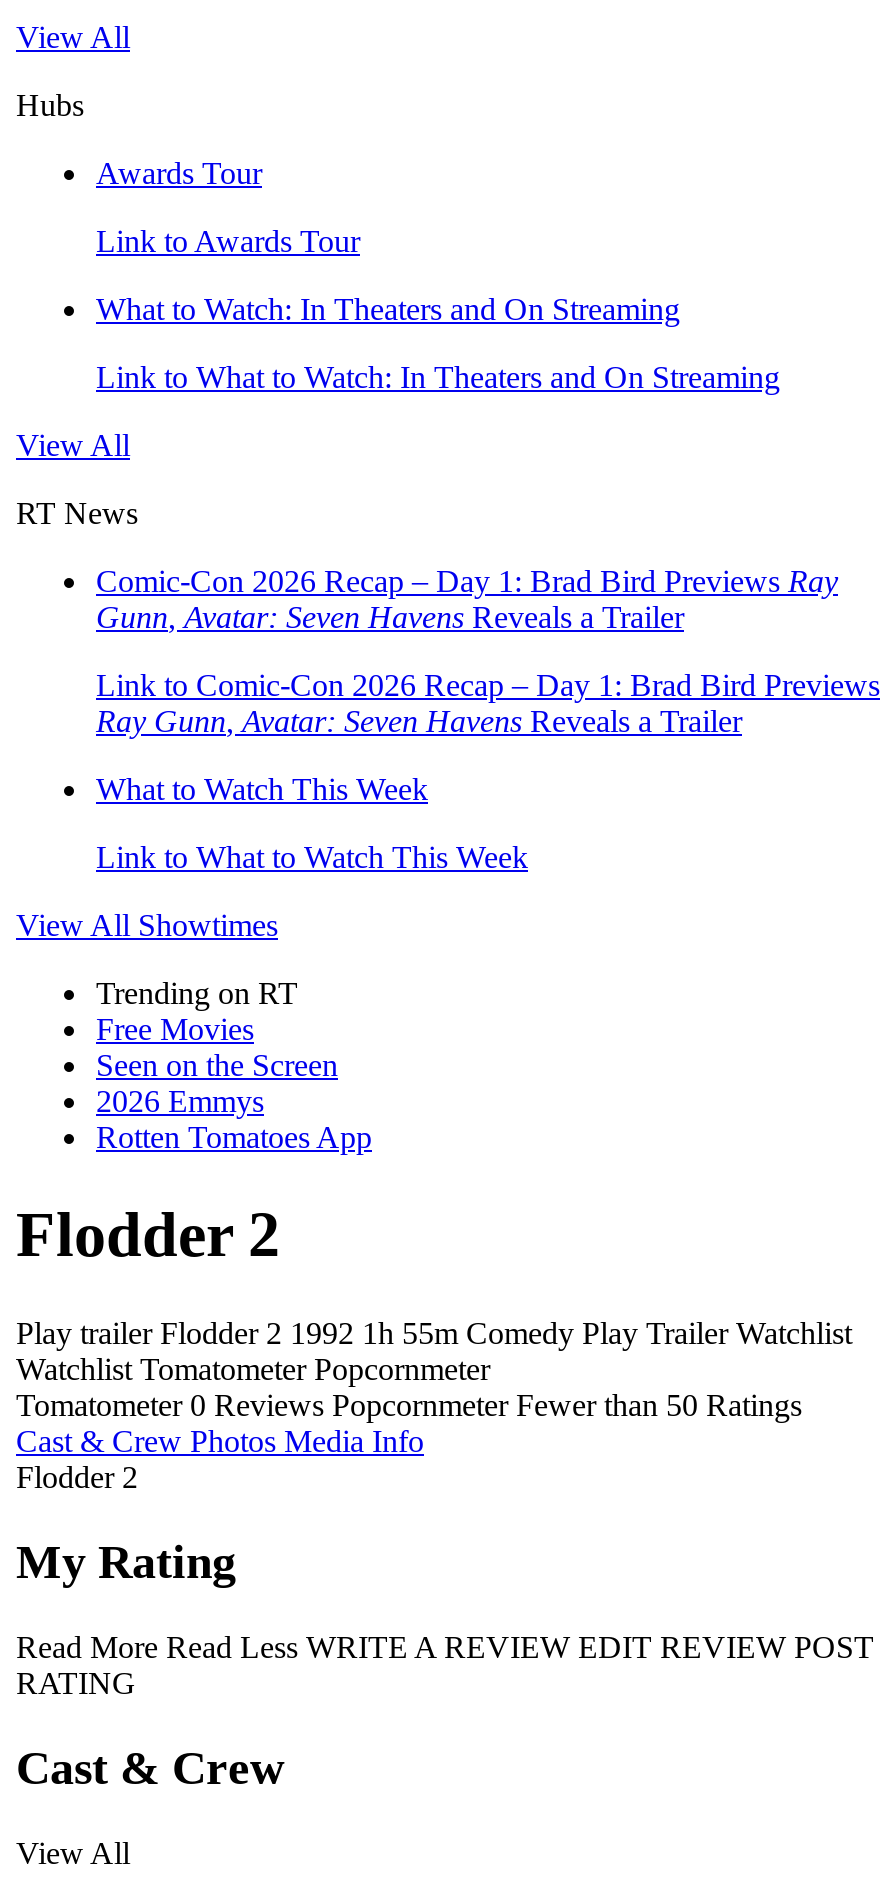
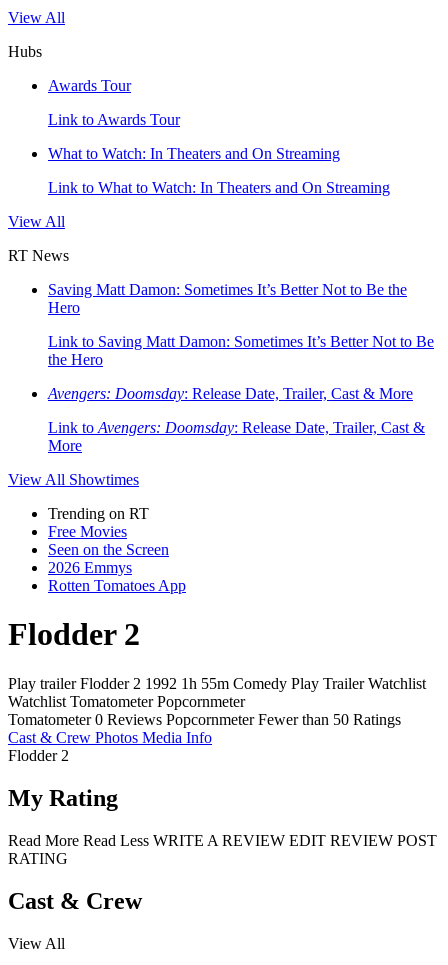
[96,564,838,634] Comic-Con 2026 Recap – Day 1: Brad Bird Previews Ray | Gunn, Avatar: Seven Havens Reveals a Trailer -> [48,281,407,316] Saving Matt Damon: Sometimes It’s Better Not to Be the | Hero
[96,668,880,738] Link to Comic-Con 2026 Recap – Day 1: Brad Bird Previews | Ray Gunn, Avatar: Seven Havens Reveals a Trailer -> [48,333,434,368] Link to Saving Matt Damon: Sometimes It’s Better Not to Be | the Hero
[96,772,428,806] What to Watch This Week -> [48,385,413,402] Avengers: Doomsday: Release Date, Trailer, Cast & More
[96,840,528,874] Link to What to Watch This Week -> [48,419,425,454] Link to Avengers: Doomsday: Release Date, Trailer, Cast & | More

